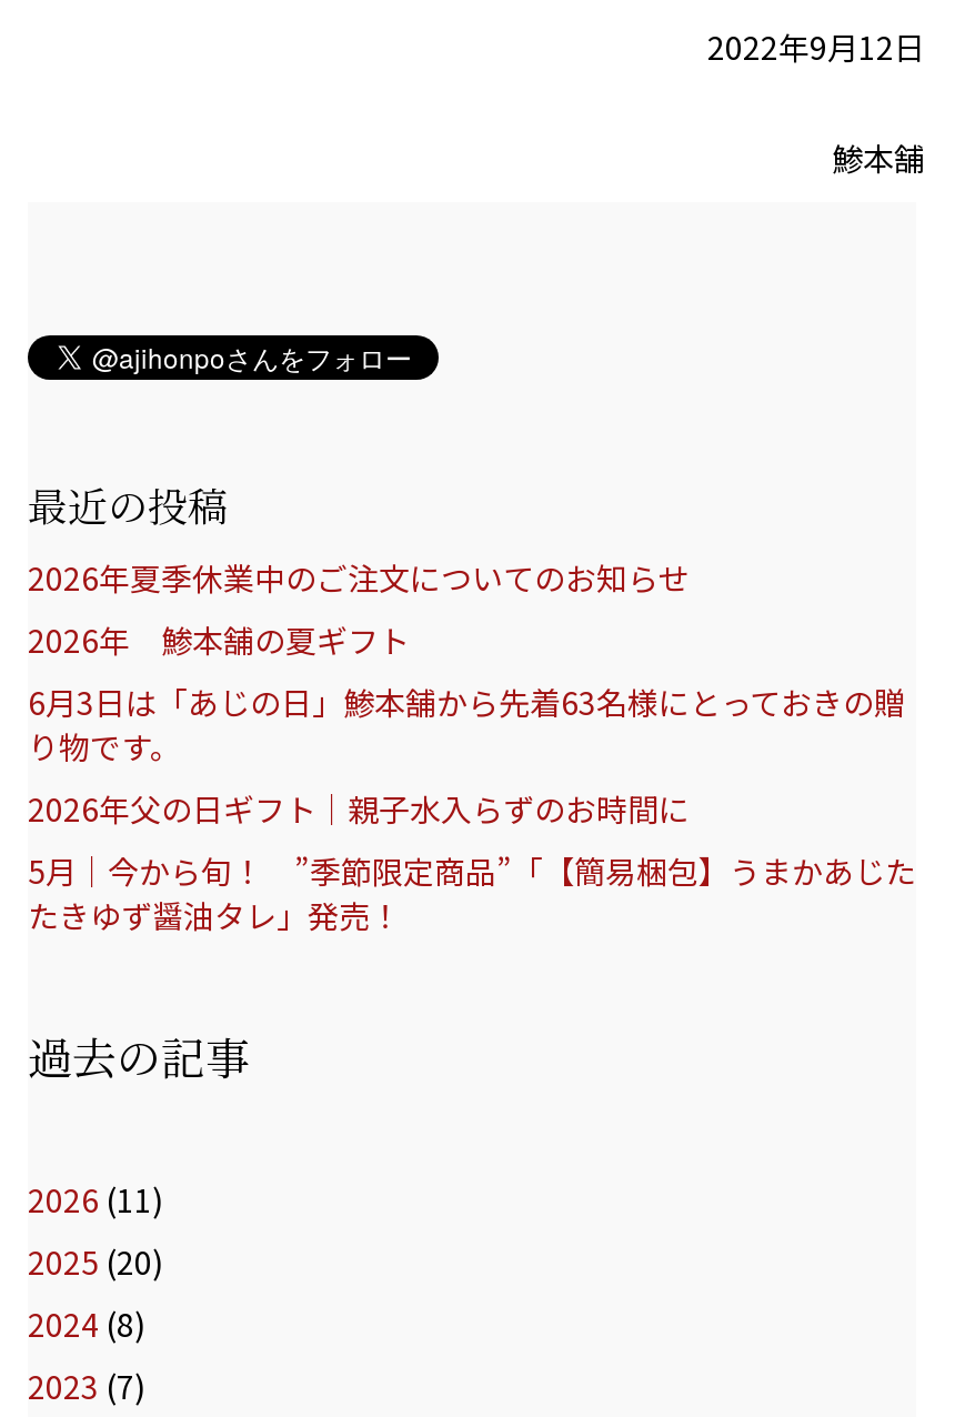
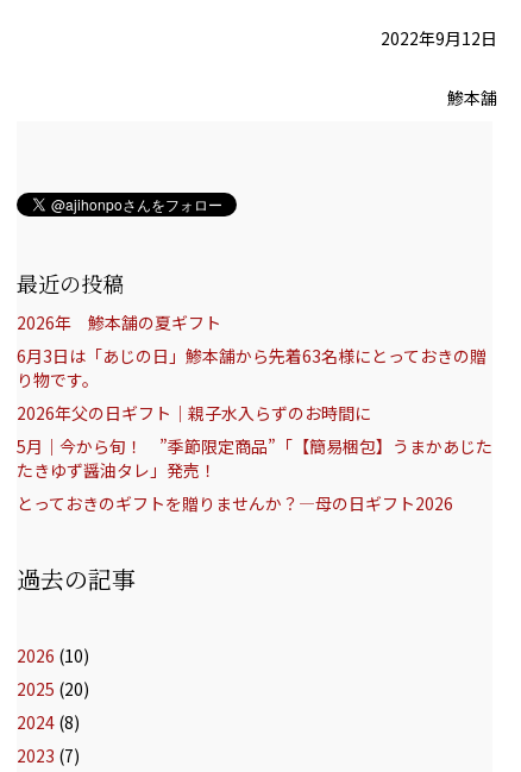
[28,555,690,599] 2026年夏季休業中のご注文についてのお知らせ -> none
moved [28,617,916,937] -> [17,310,492,482]: 2026年 鯵本舗の夏ギフト | 6月3日は「あじの日」鯵本舗から先着63名様にとっておきの贈 | り物です。 | 2026年父の日ギフト｜親子水入らずのお時間に | 5月｜今から旬！ ”季節限定商品”「【簡易梱包】うまかあじた | たきゆず醤油タレ」発売！
none -> [17,491,453,515] とっておきのギフトを贈りませんか？—母の日ギフト2026
[28,1177,163,1221] 2026 (11) -> [17,643,89,667] 2026 (10)

